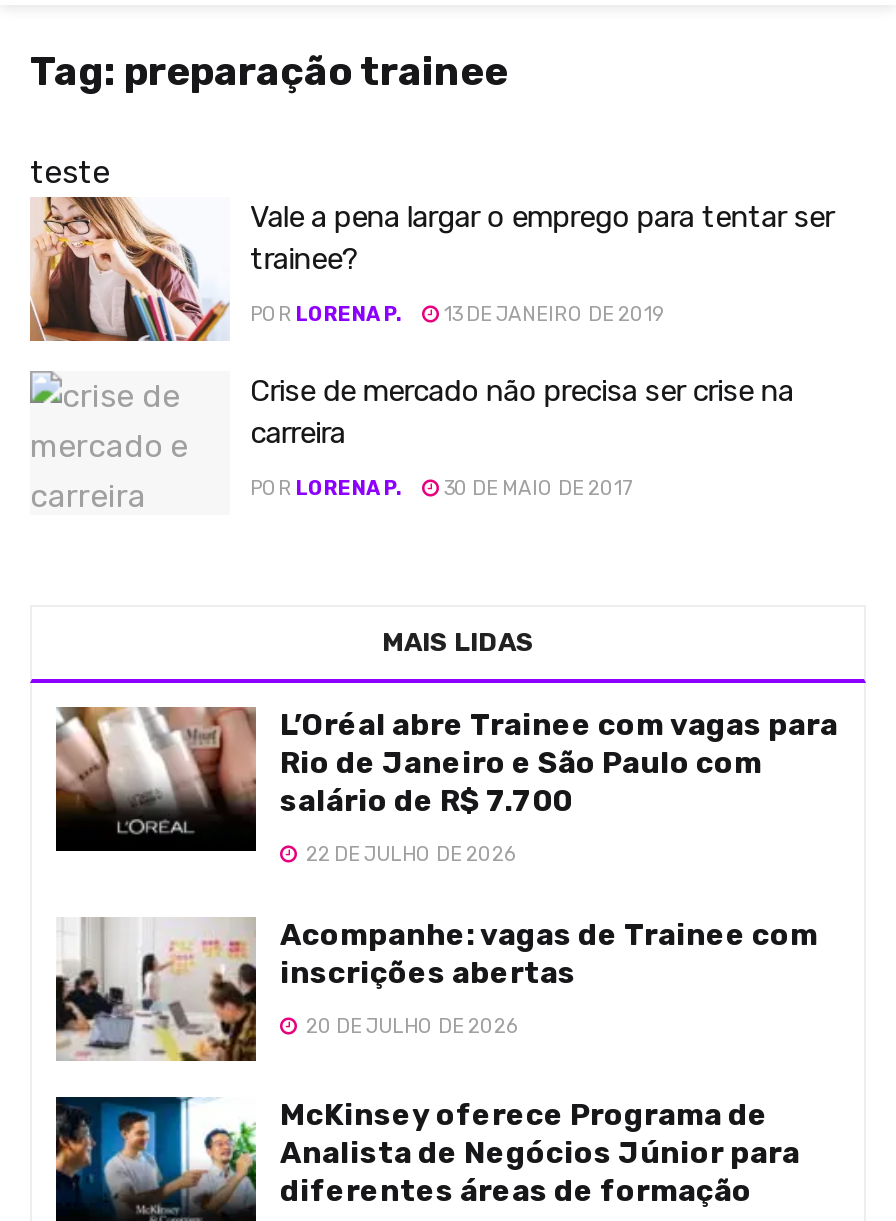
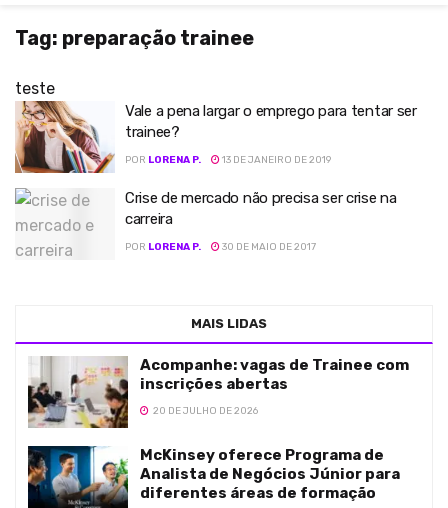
[54,707,838,867] [image] | L’Oréal abre Trainee com vagas para | Rio de Janeiro e São Paulo com | salário de R$ 7.700 | 22 DE JULHO DE 2026 -> none

